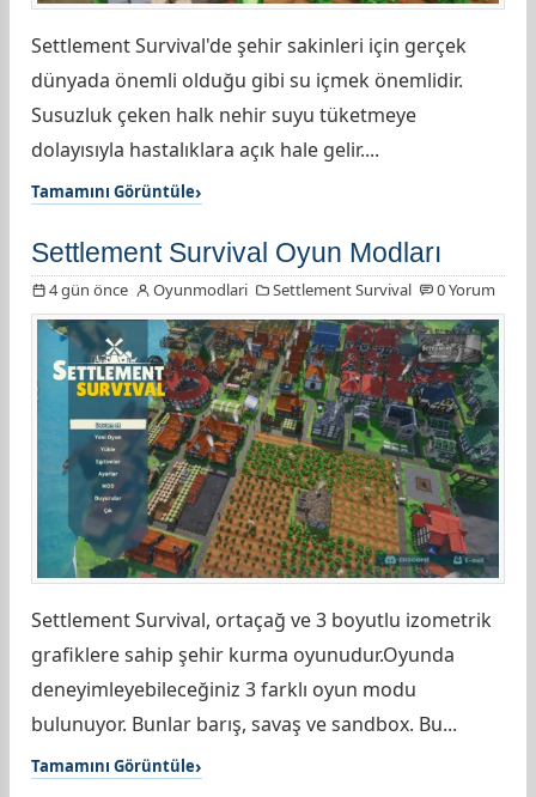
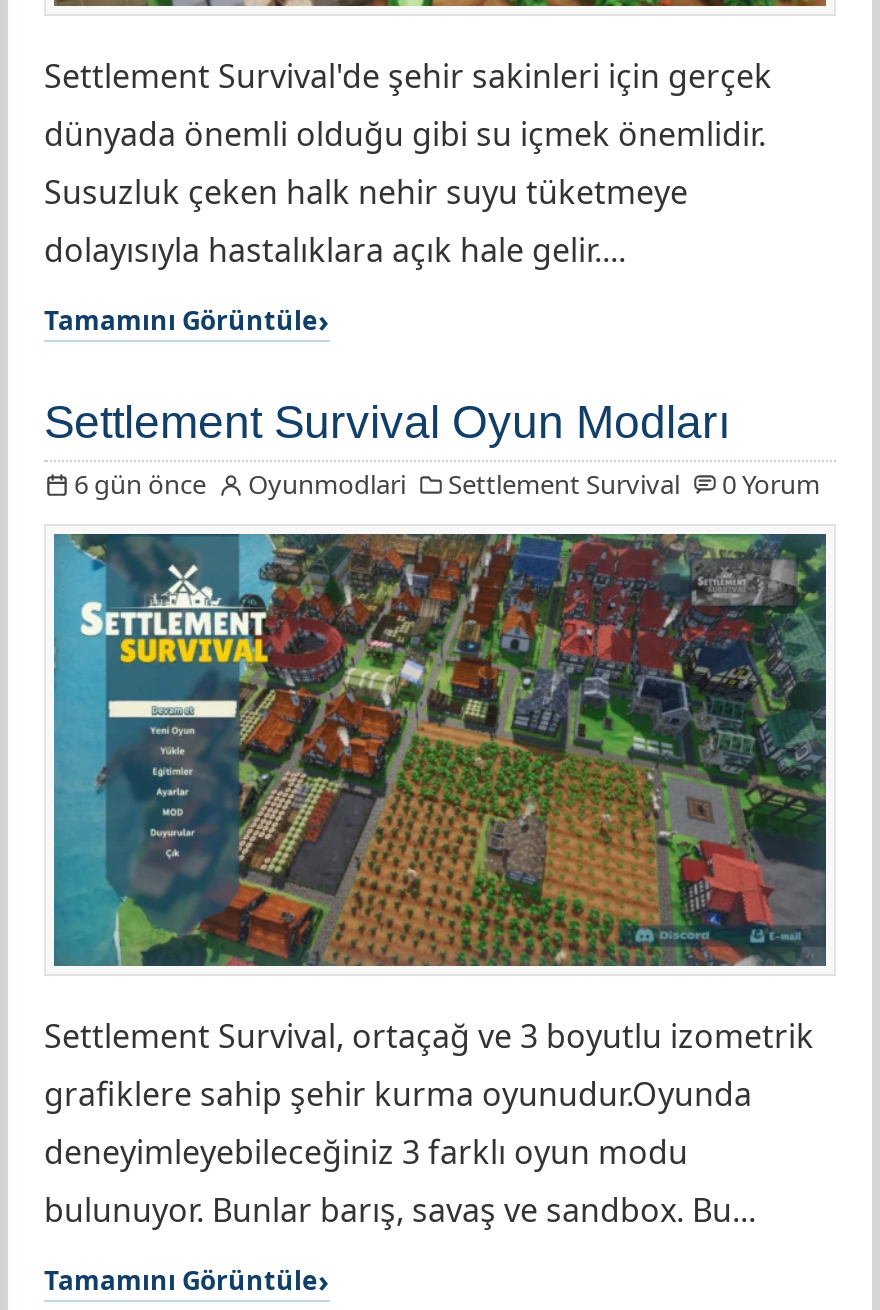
[49,278,495,300] 4 gün önce Oyunmodlari Settlement Survival 0 Yorum -> [74,465,820,501] 6 gün önce Oyunmodlari Settlement Survival 0 Yorum

